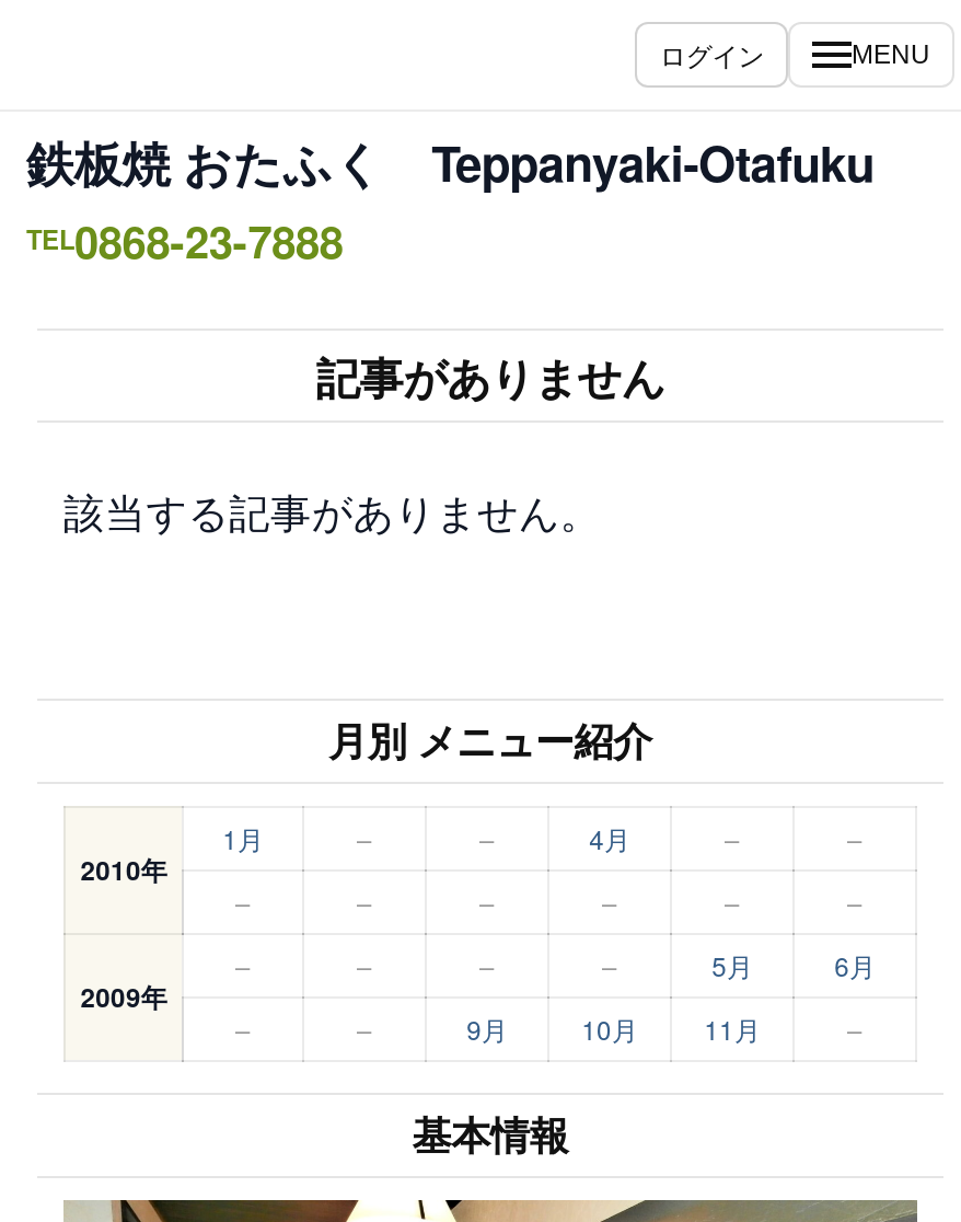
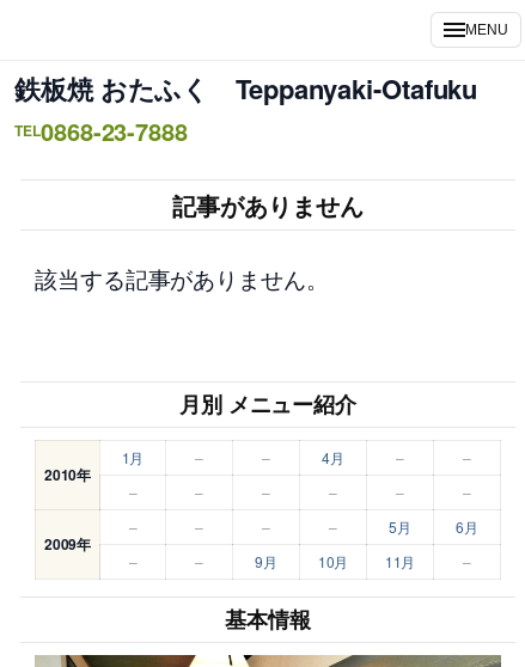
[660,35,764,72] ログイン -> none

